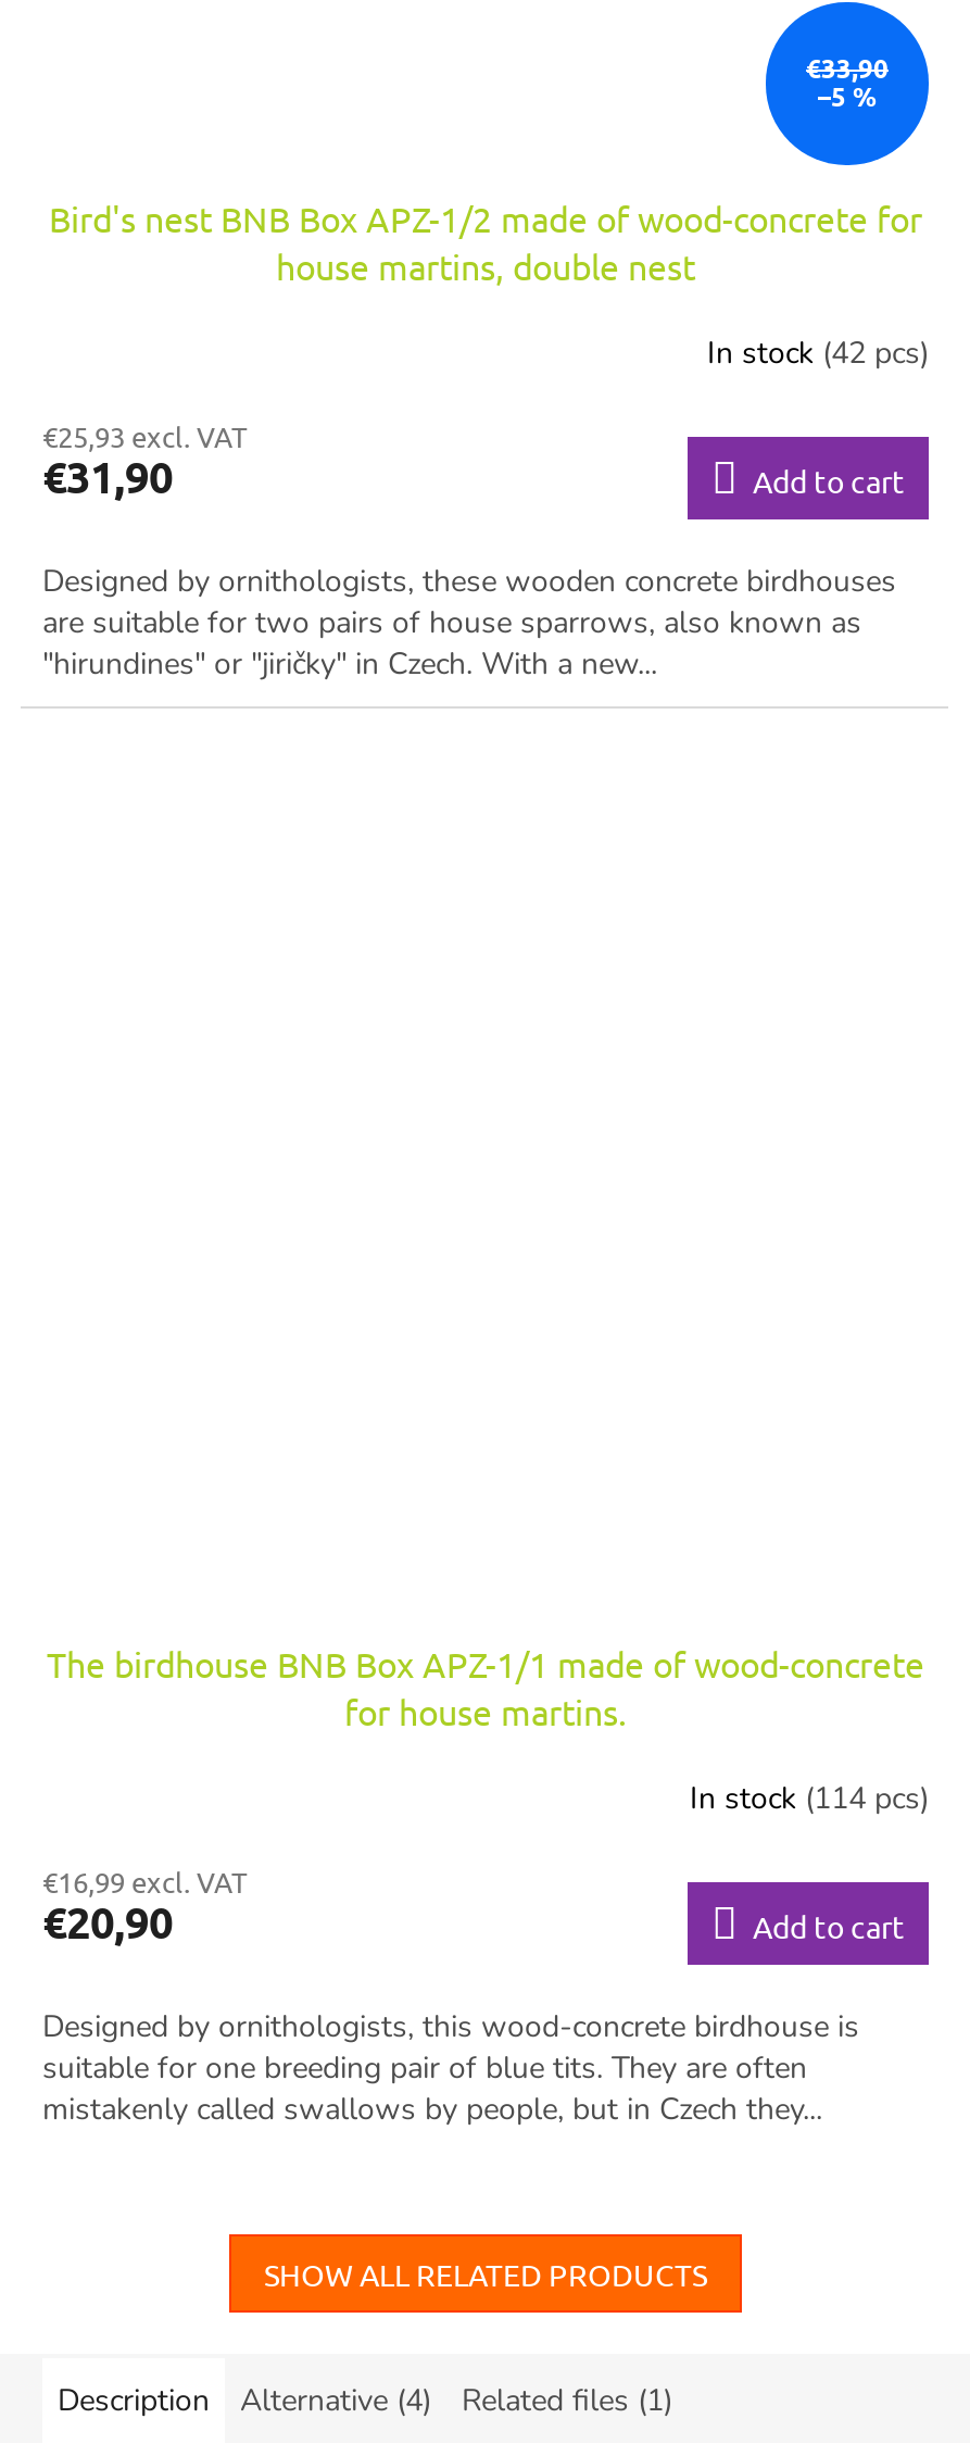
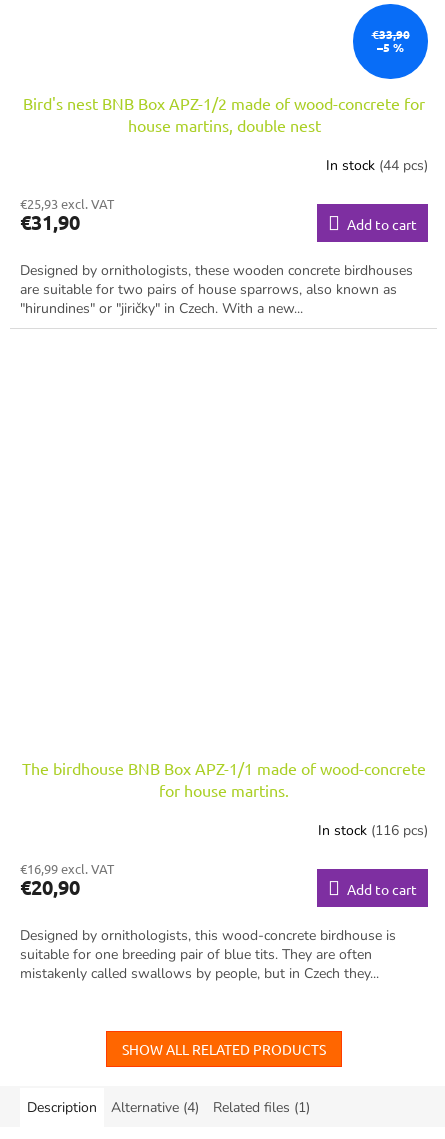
[707,333,929,374] In stock (42 pcs) -> [326,156,428,175] In stock (44 pcs)
[690,1778,929,1820] In stock (114 pcs) -> [318,821,428,840] In stock (116 pcs)

